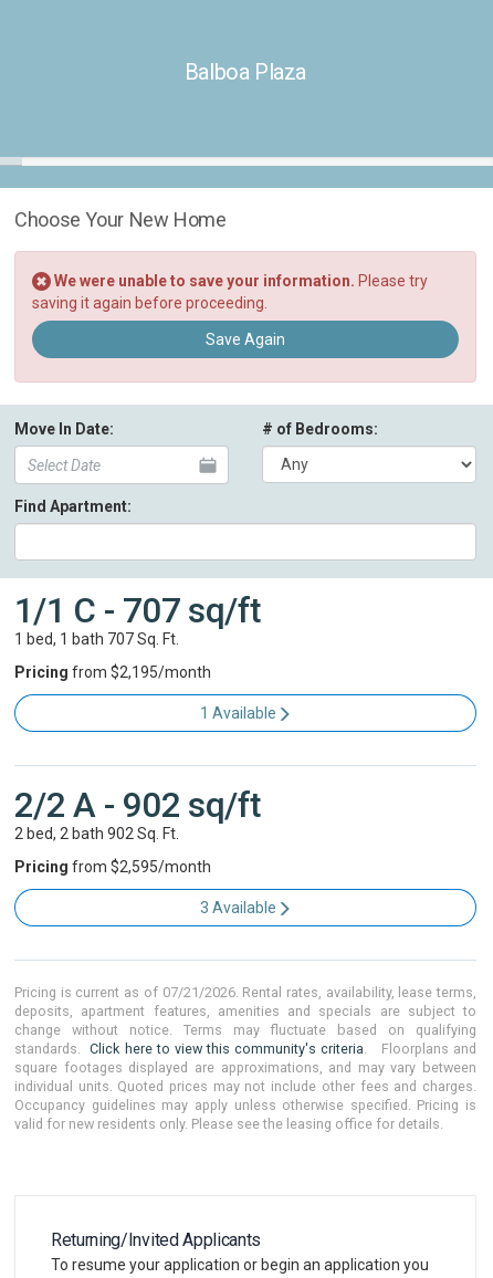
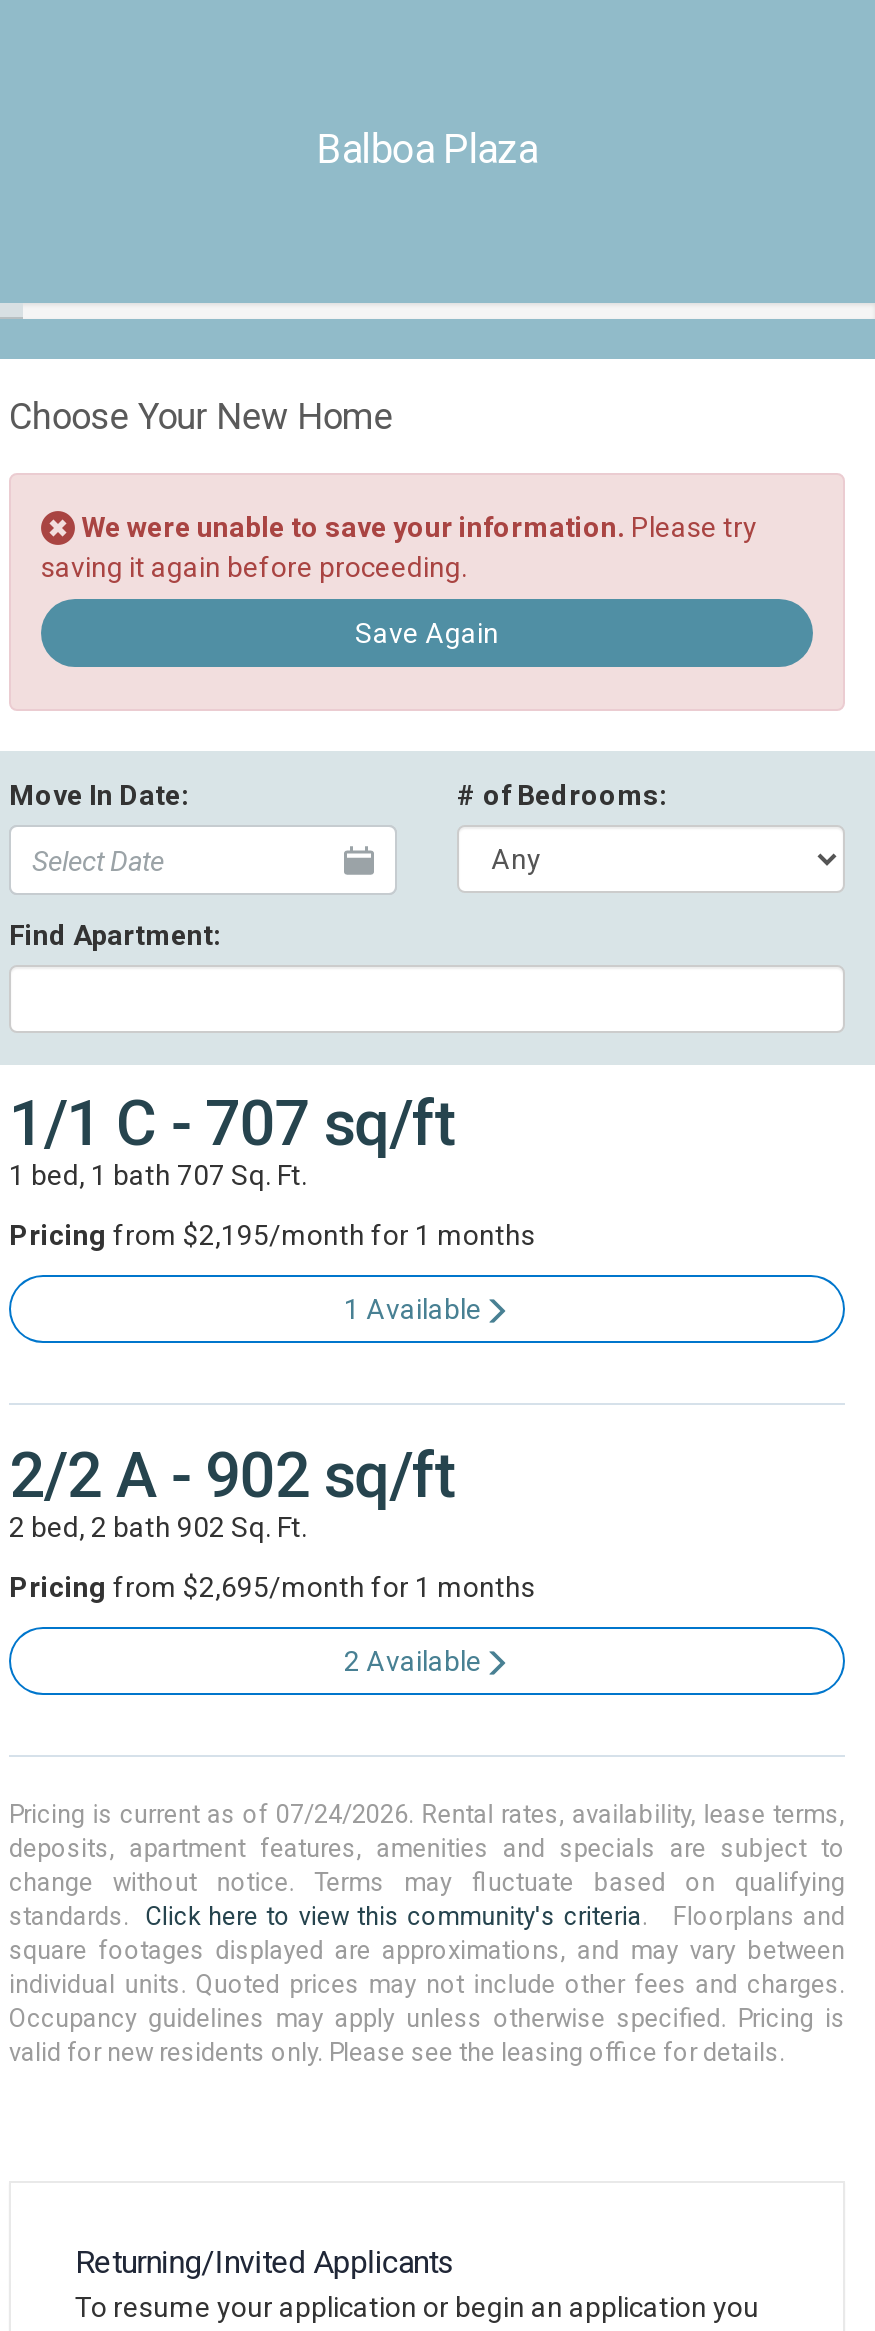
[14,664,211,682] Pricing from $2,195/month -> [9,1220,535,1252] Pricing from $2,195/month for 1 months
[14,858,211,876] Pricing from $2,595/month -> [9,1572,535,1604] Pricing from $2,695/month for 1 months
[200,899,276,917] 3 Available -> [344,1646,482,1678] 2 Available
[14,984,476,1001] Pricing is current as of 07/21/2026. Rental rates, availability, lease terms, -> [9,1800,845,1830] Pricing is current as of 07/24/2026. Rental rates, availability, lease terms,

